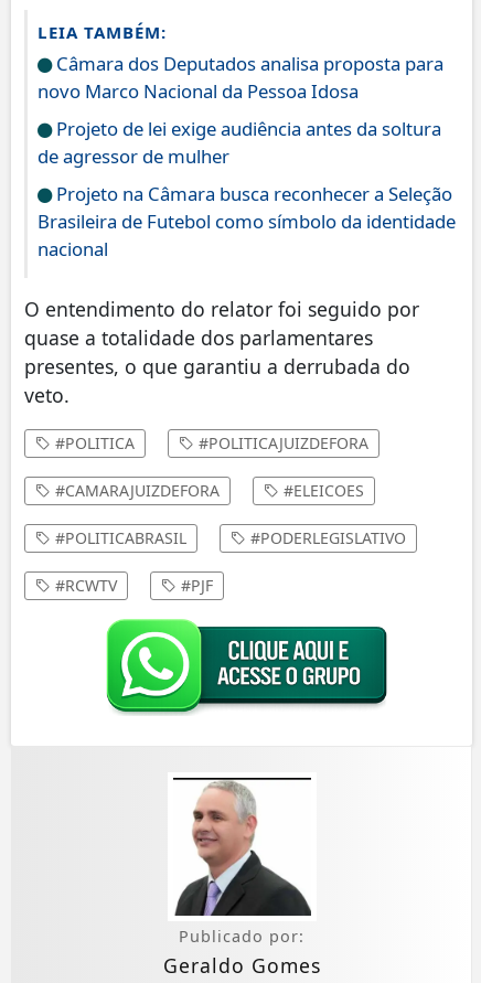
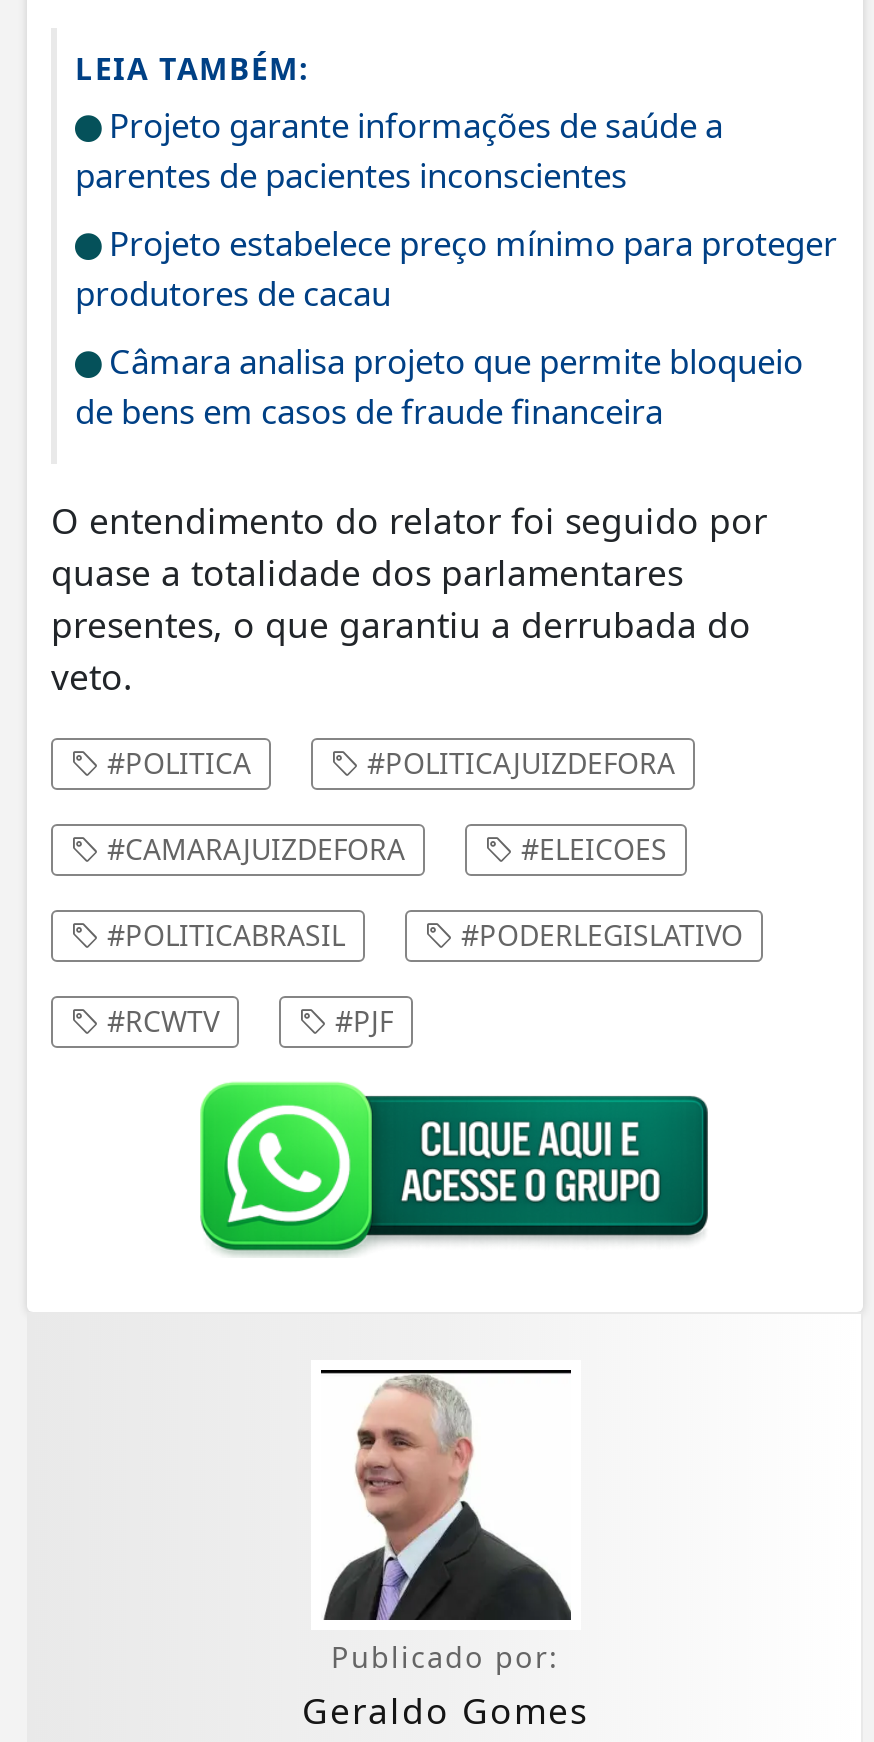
[38,51,443,104] Câmara dos Deputados analisa proposta para | novo Marco Nacional da Pessoa Idosa -> [75,102,723,198] Projeto garante informações de saúde a | parentes de pacientes inconscientes
[38,116,441,169] Projeto de lei exige audiência antes da soltura | de agressor de mulher -> [75,220,837,316] Projeto estabelece preço mínimo para proteger | produtores de cacau
[38,181,456,261] Projeto na Câmara busca reconhecer a Seleção | Brasileira de Futebol como símbolo da identidade | nacional -> [75,338,803,434] Câmara analisa projeto que permite bloqueio | de bens em casos de fraude financeira

